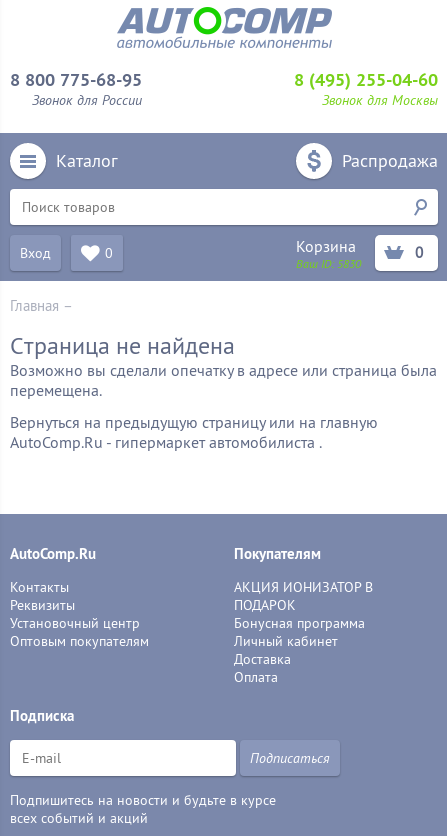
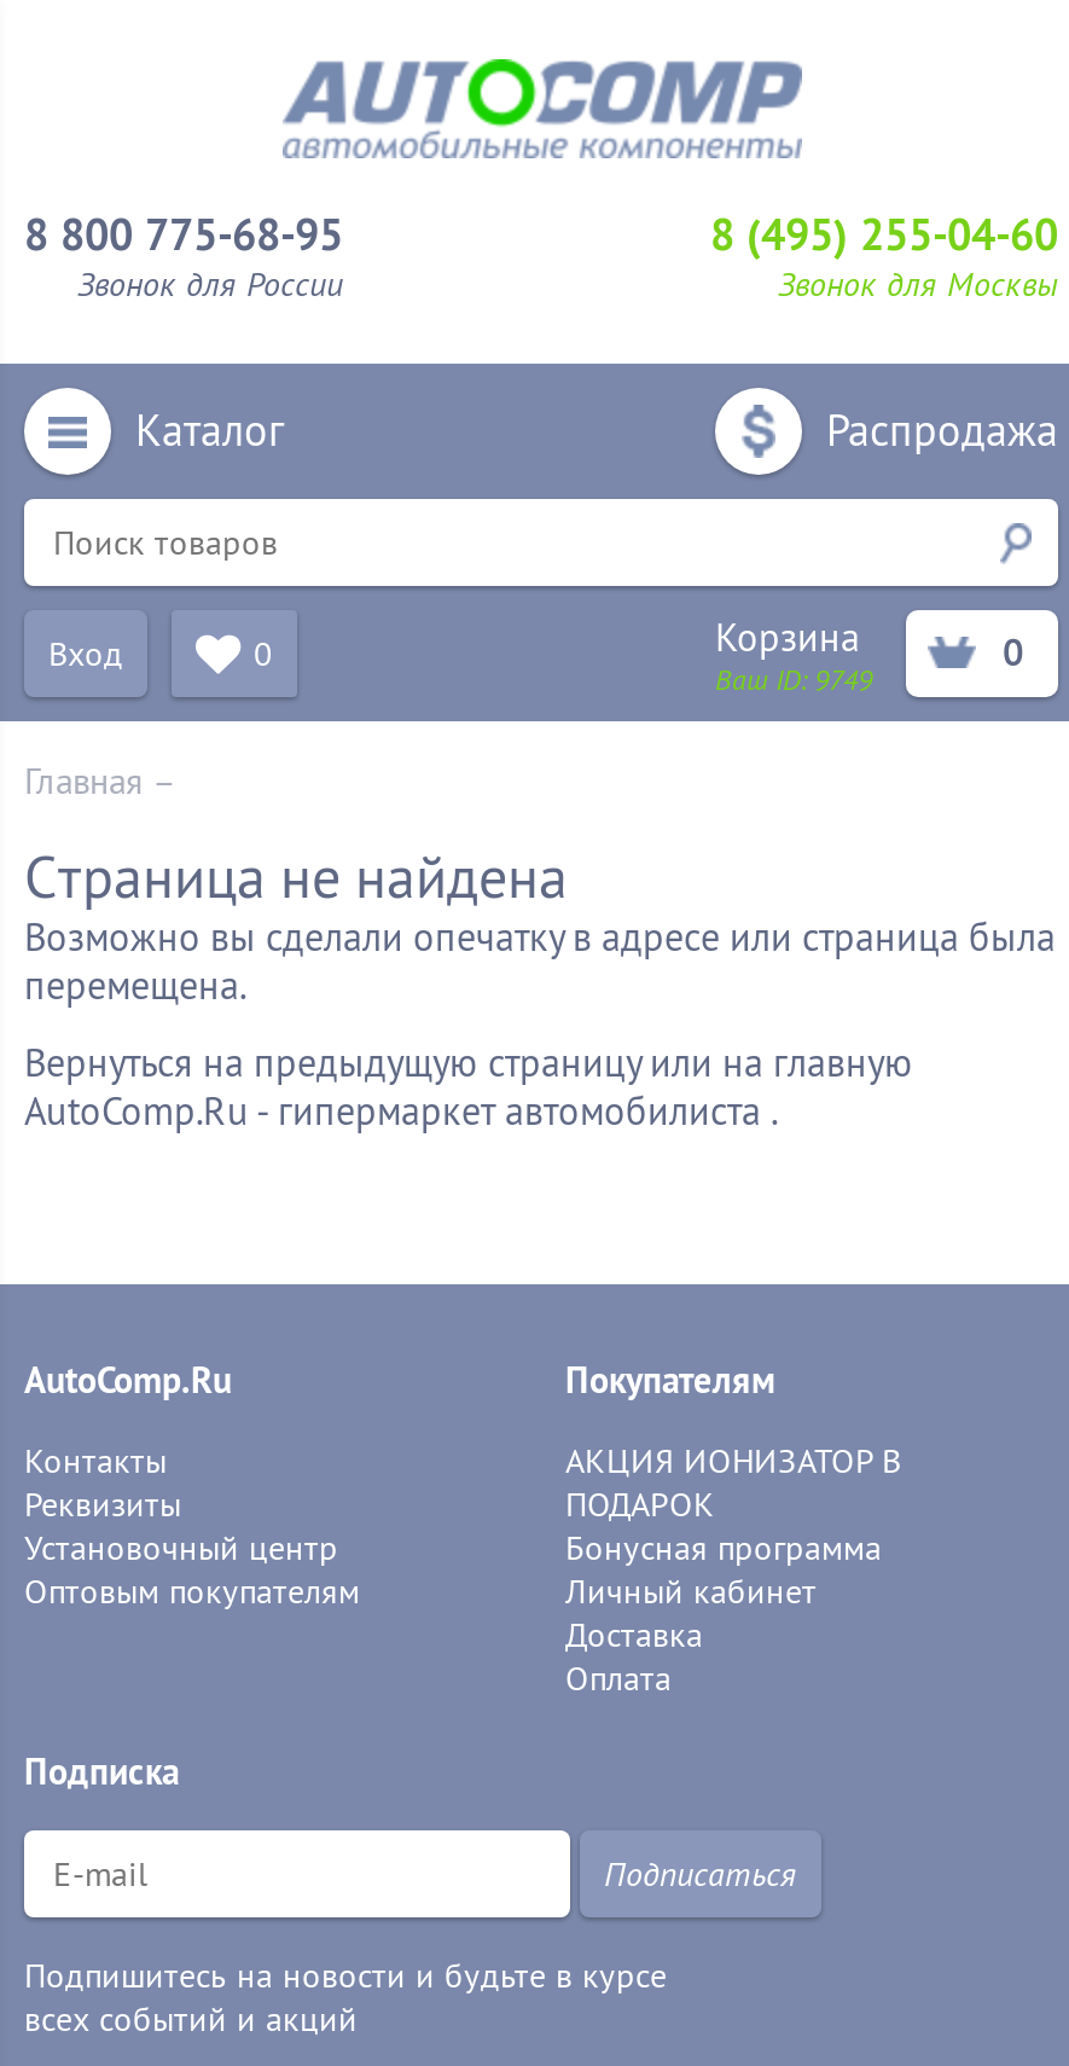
[296,255,361,270] Ваш ID: 5830 -> [715,660,872,696] Ваш ID: 9749

